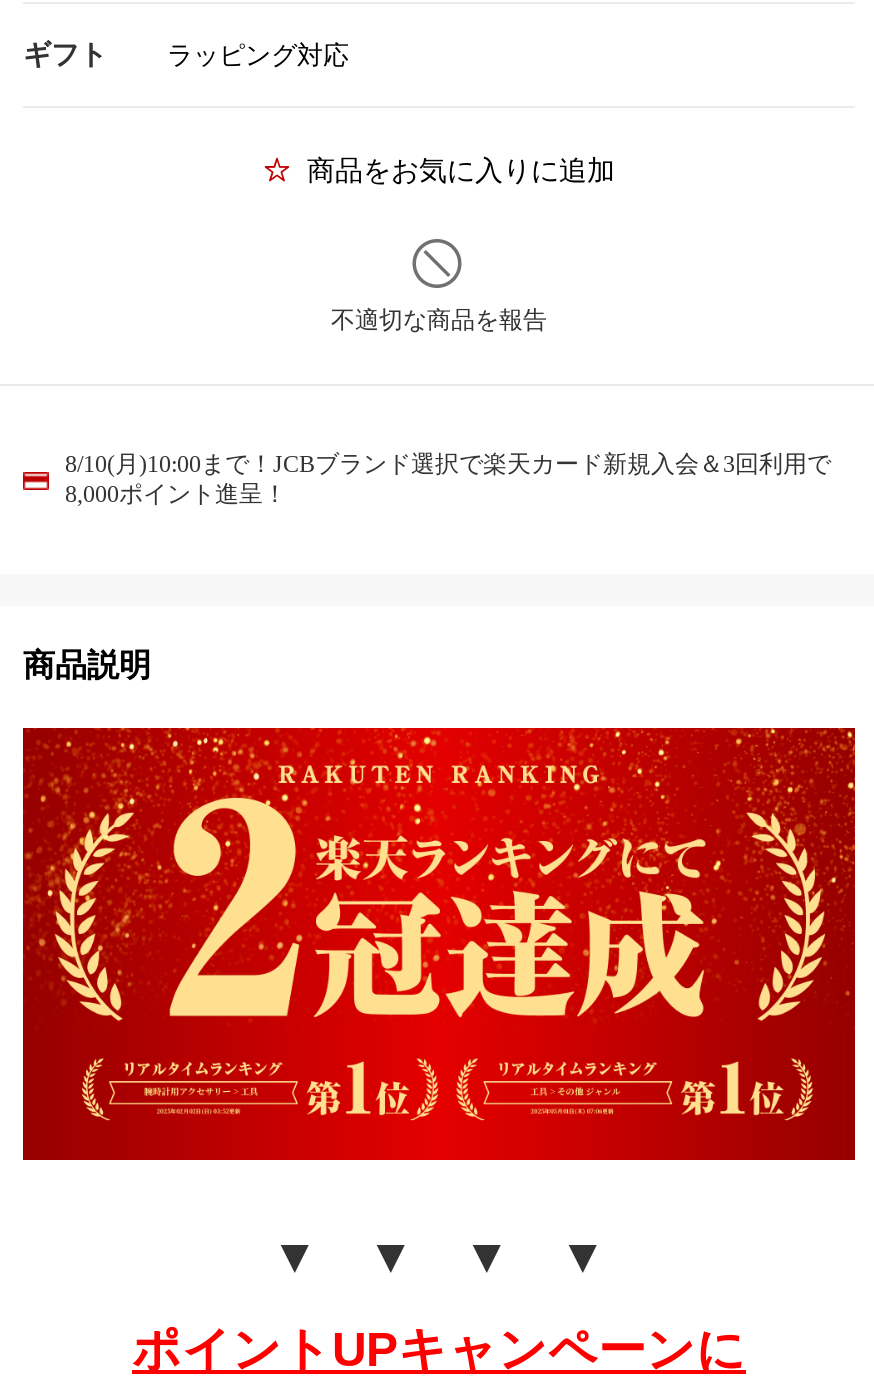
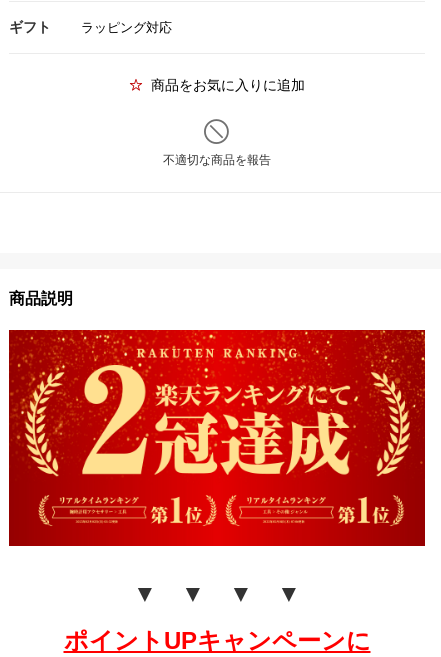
[65,450,831,508] 8/10(月)10:00まで！JCBブランド選択で楽天カード新規入会＆3回利用で | 8,000ポイント進呈！ -> none

